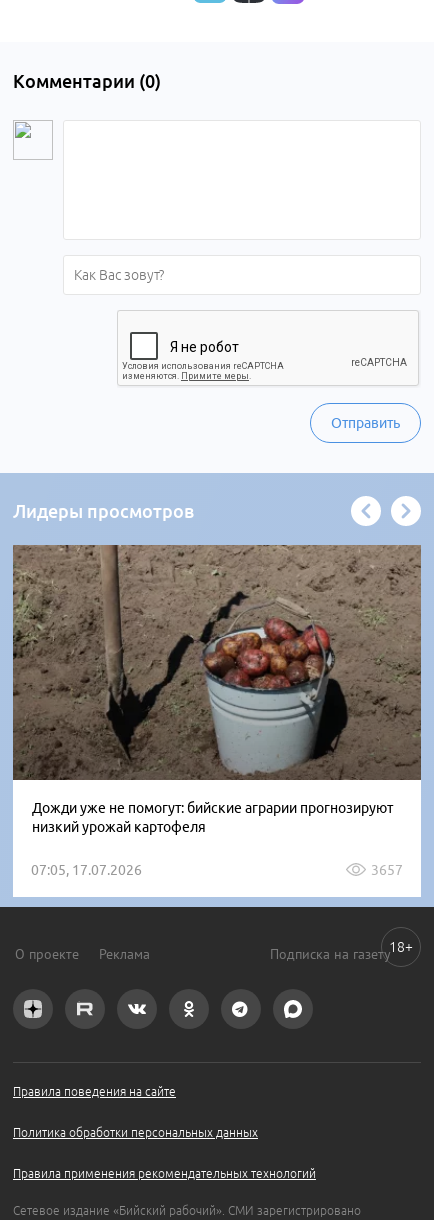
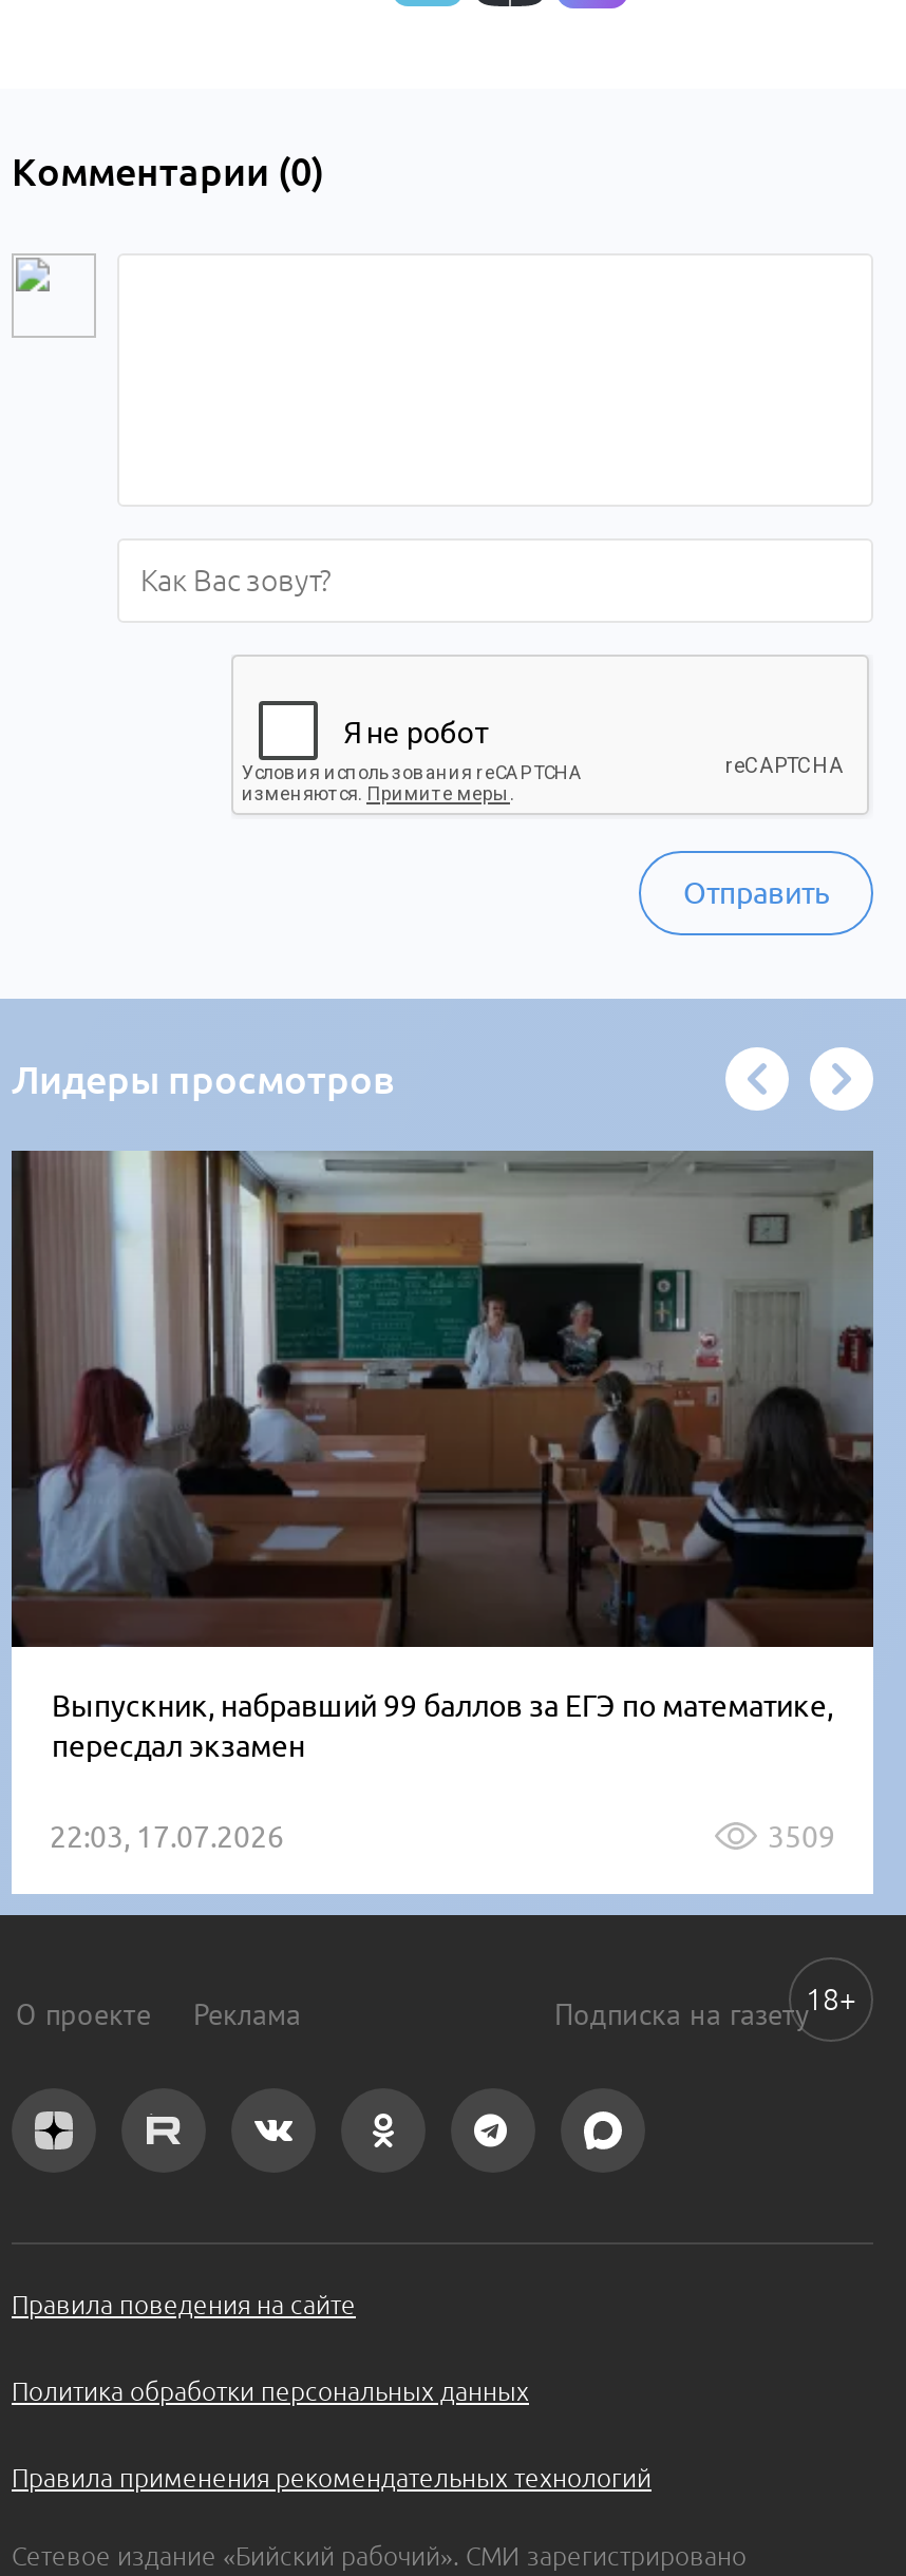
[13,544,422,835] [image] | Дожди уже не помогут: бийские аграрии прогнозируют | низкий урожай картофеля -> [12,1151,875,1762] [image] | Выпускник, набравший 99 баллов за ЕГЭ по математике, | пересдал экзамен
[31,862,403,878] 07:05, 17.07.2026 | 3657 -> [50,1819,835,1853] 22:03, 17.07.2026 | 3509

